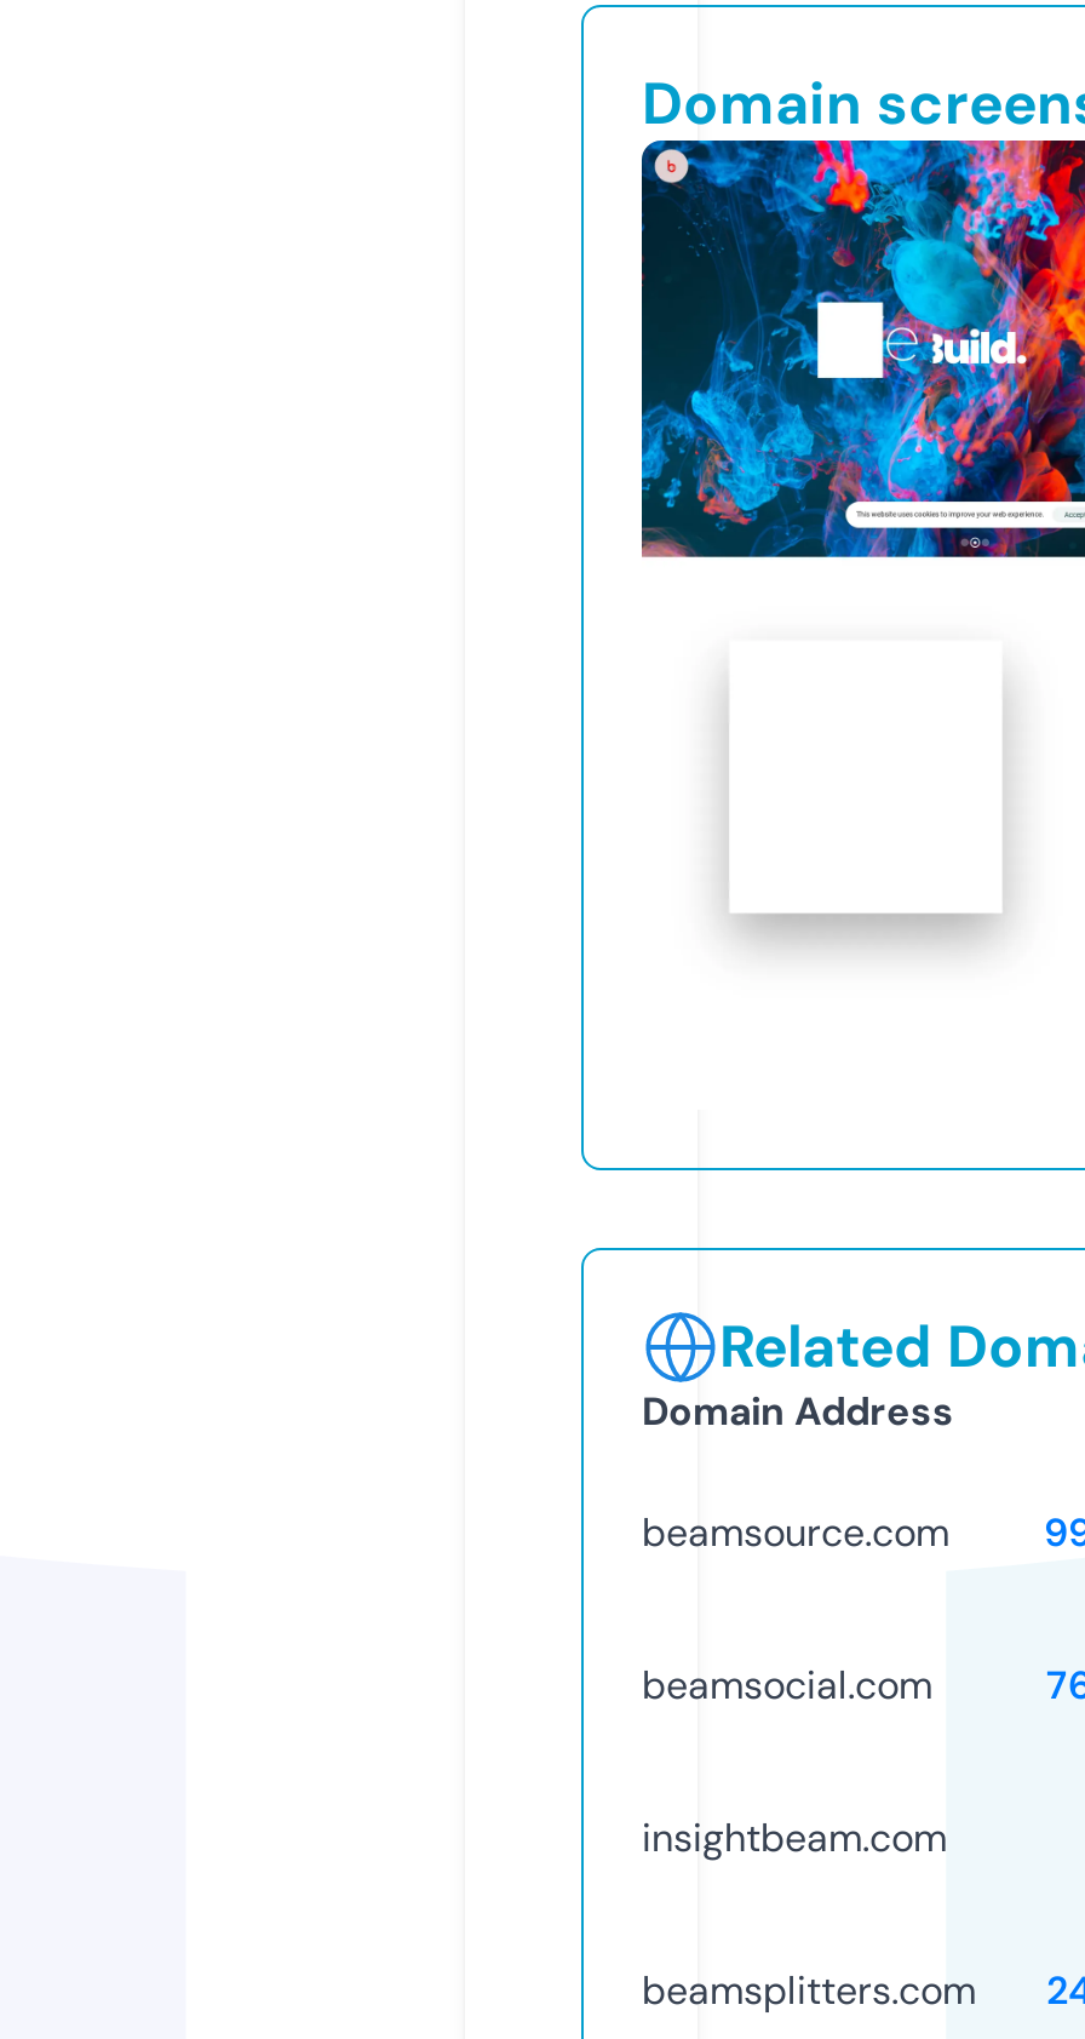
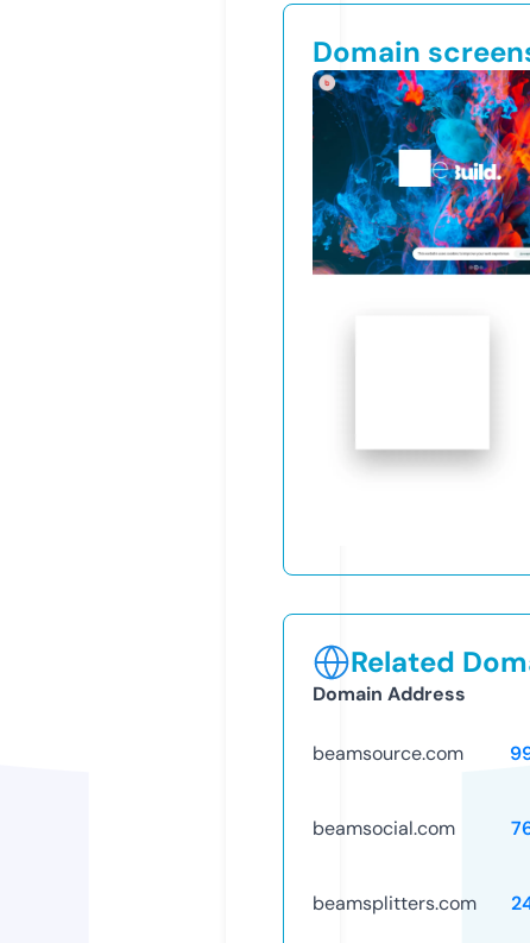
[642,1812,947,1863] insightbeam.com -> none

